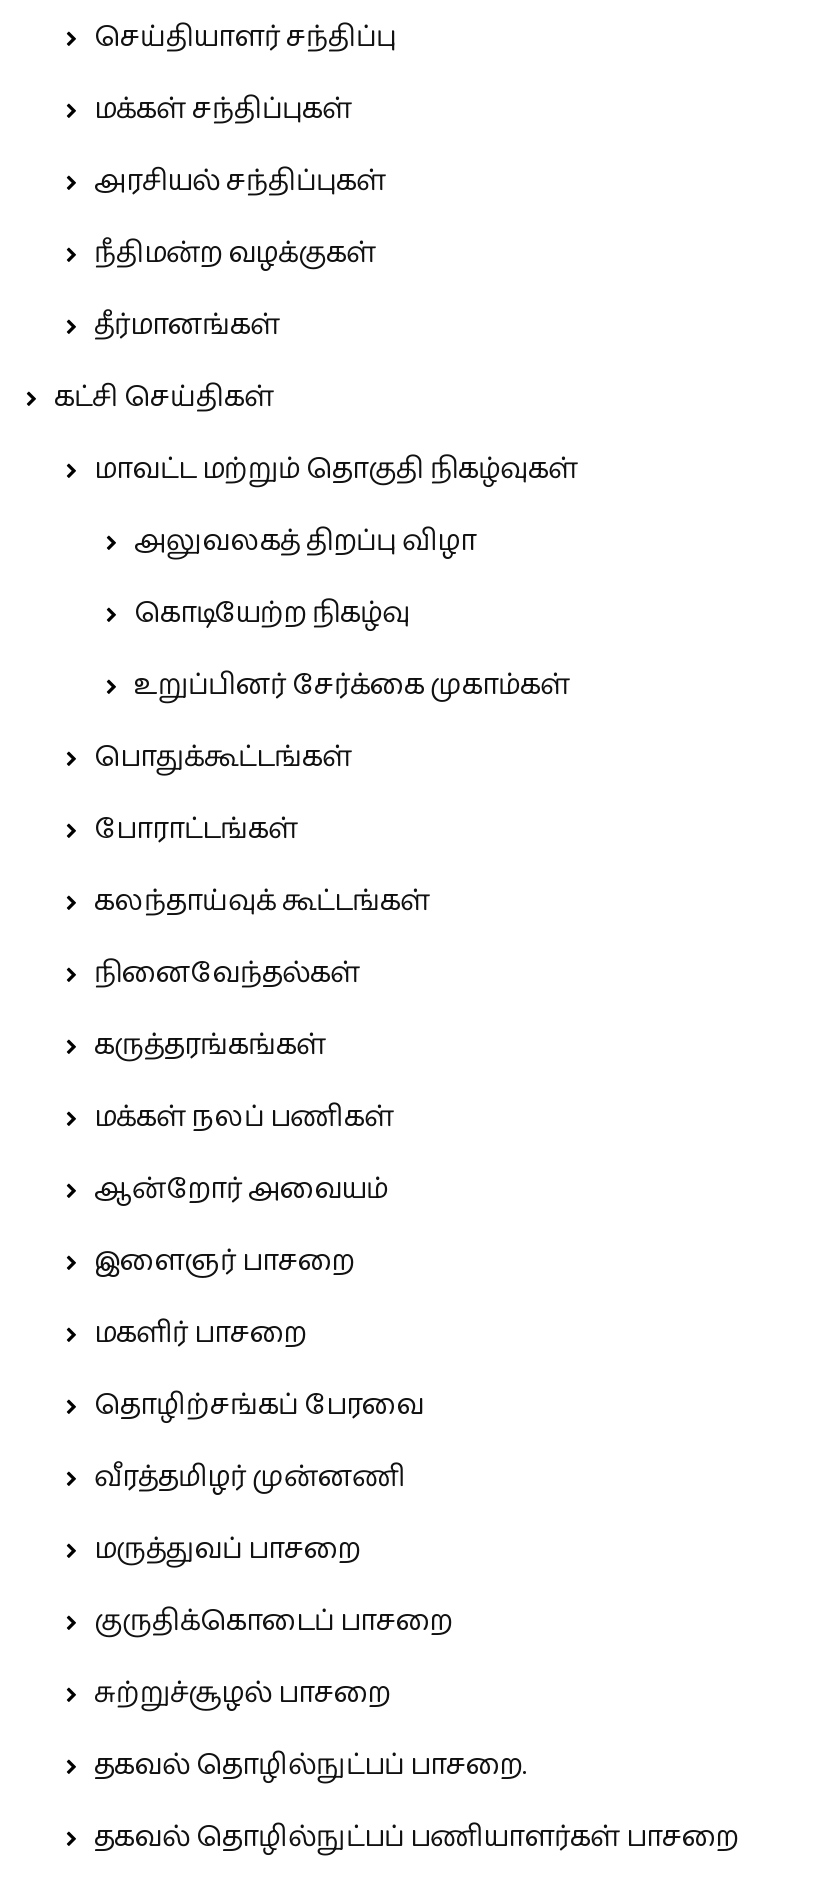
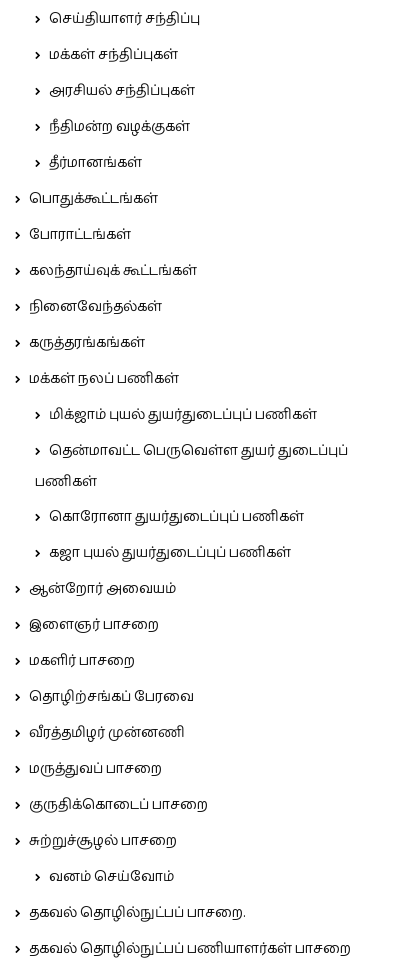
[54,376,578,708] கட்சி செய்திகள் | மாவட்ட மற்றும் தொகுதி நிகழ்வுகள் | அலுவலகத் திறப்பு விழா | கொடியேற்ற நிகழ்வு | உறுப்பினர் சேர்க்கை முகாம்கள் -> none
moved [94,736,430,1140] -> [29,188,197,390]: பொதுக்கூட்டங்கள் | போராட்டங்கள் | கலந்தாய்வுக் கூட்டங்கள் | நினைவேந்தல்கள் | கருத்தரங்கங்கள் | மக்கள் நலப் பணிகள்
none -> [35,404,348,564] மிக்ஜாம் புயல் துயர்துடைப்புப் பணிகள் | தென்மாவட்ட பெருவெள்ள துயர் துடைப்புப் | பணிகள் | கொரோனா துயர்துடைப்புப் பணிகள் | கஜா புயல் துயர்துடைப்புப் பணிகள்
none -> [49,866,174,888] வனம் செய்வோம்

